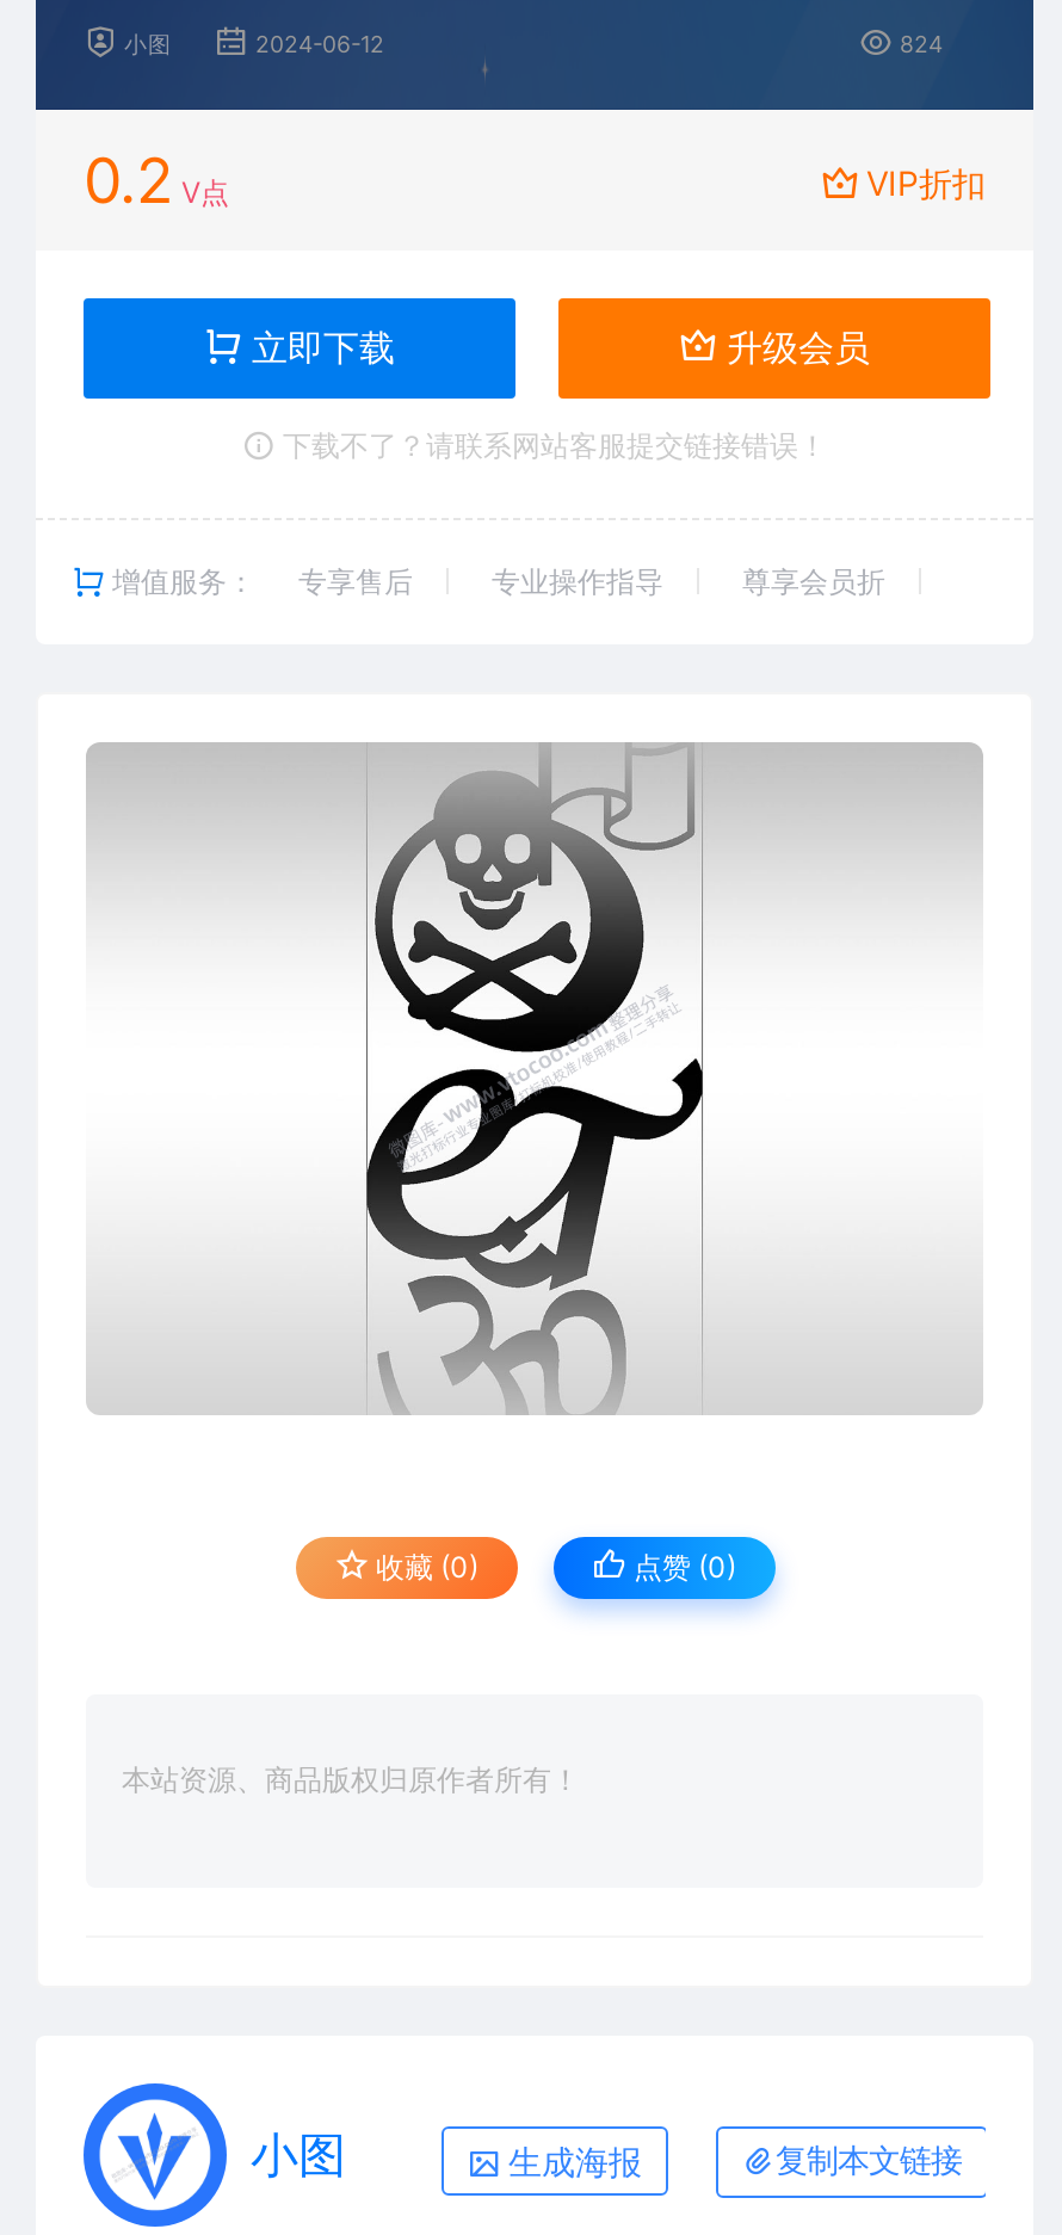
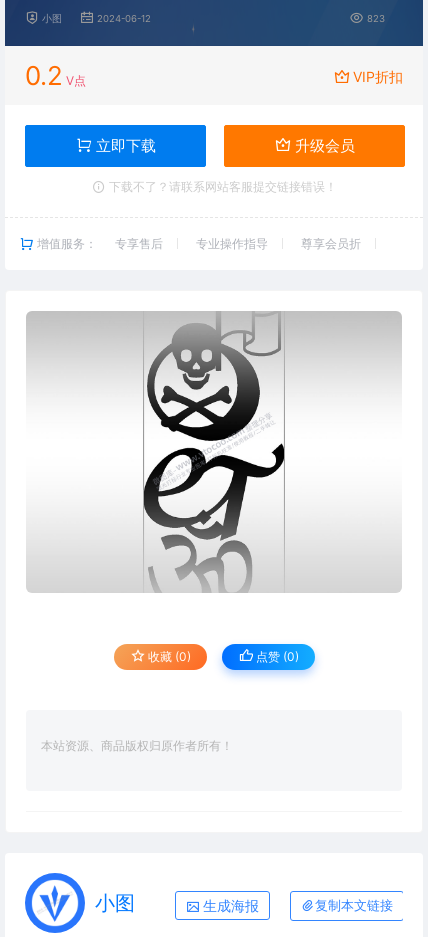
[893,31,943,57] 824 -> [364,13,385,24] 823

